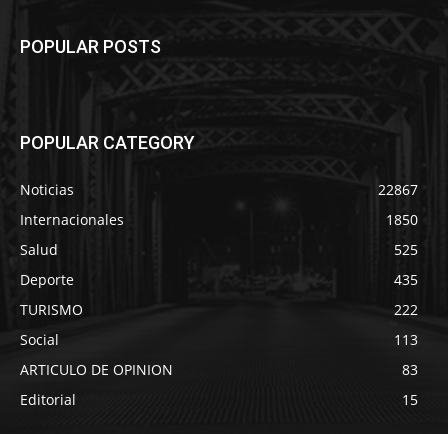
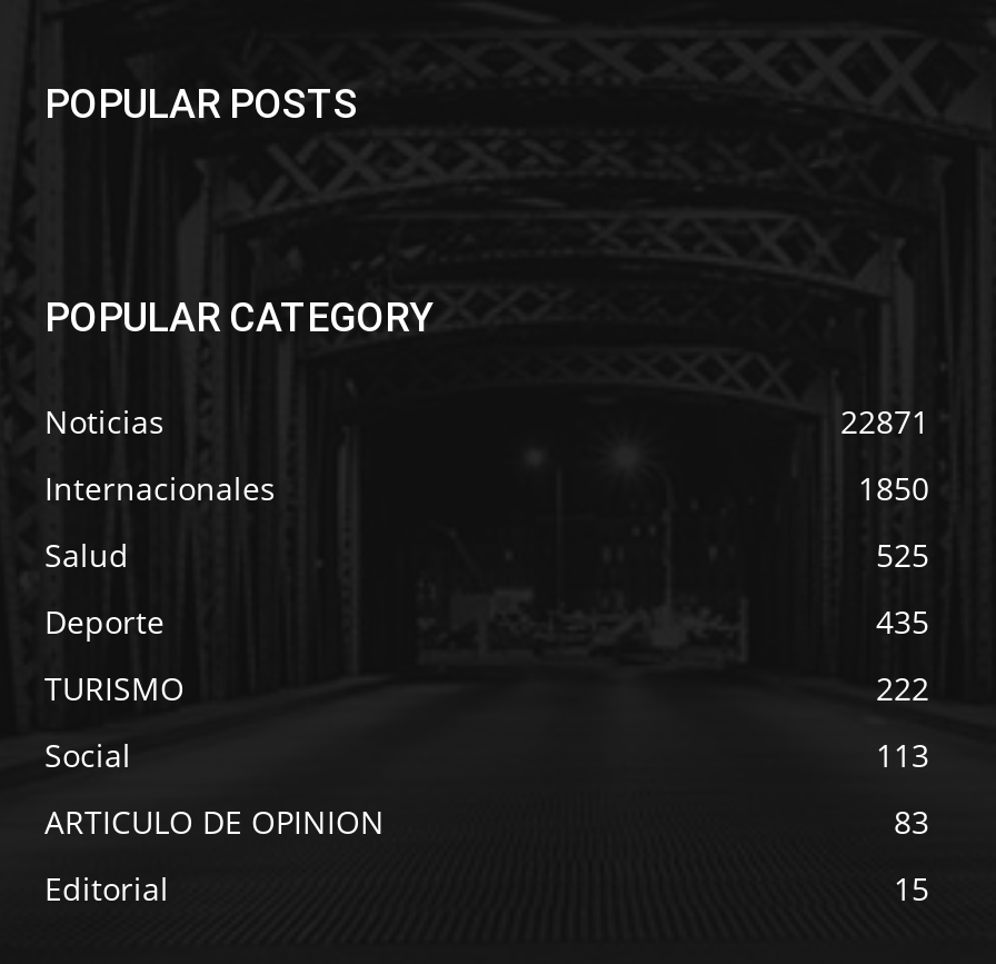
[378,179,418,198] 22867 -> [840,399,929,441] 22871

